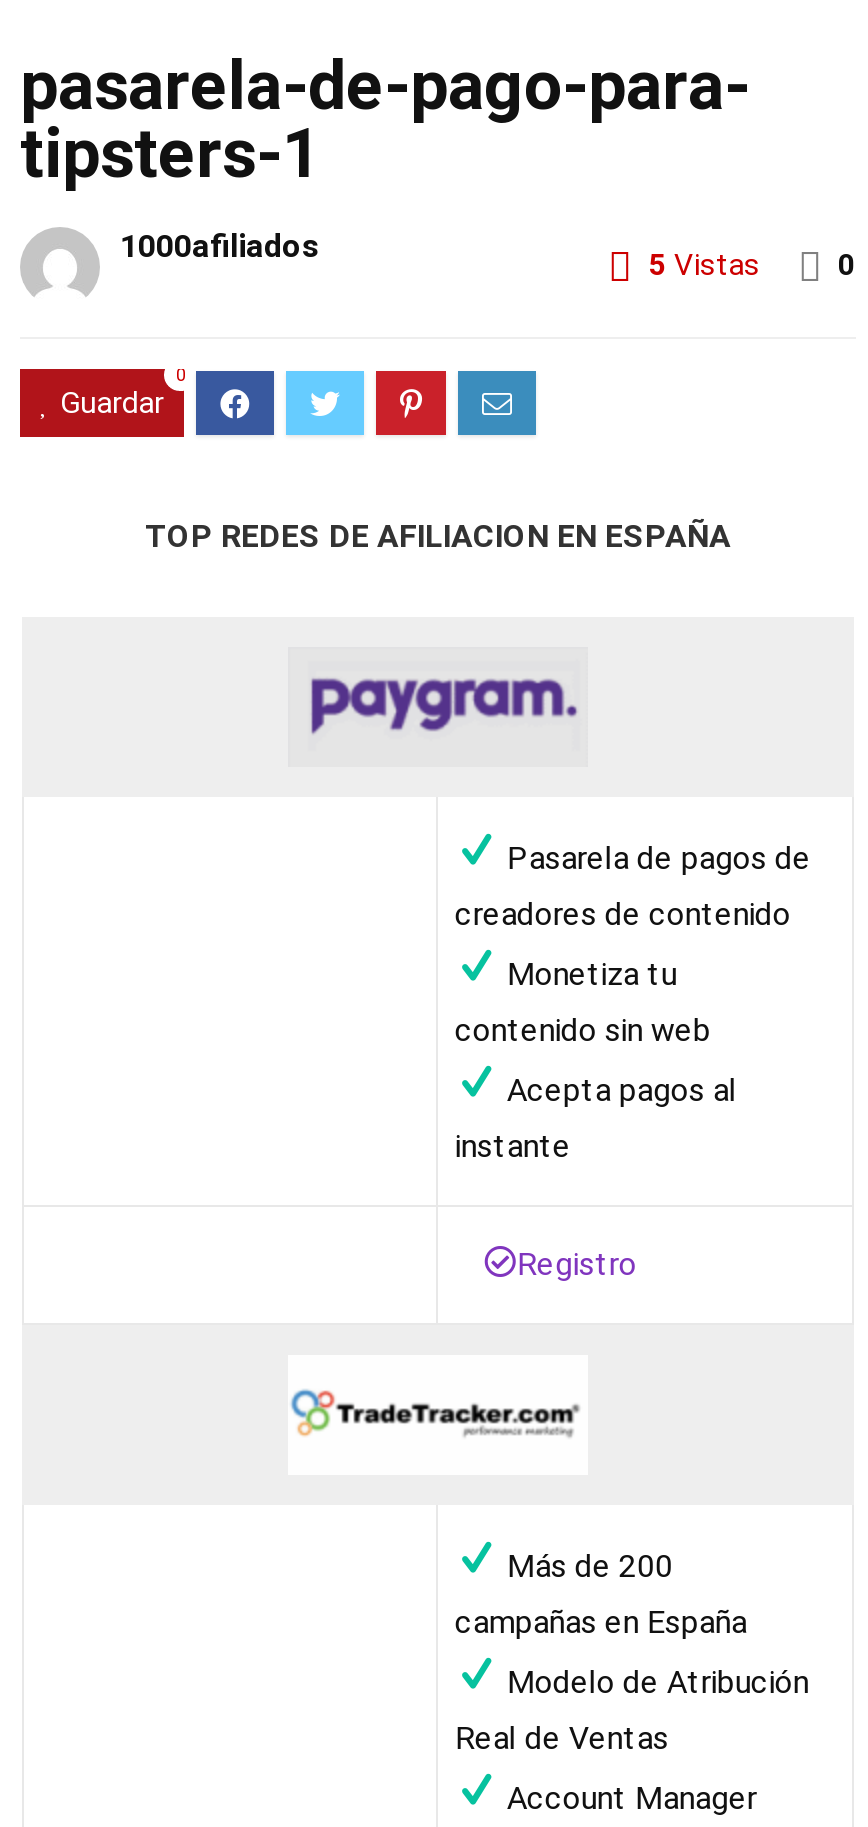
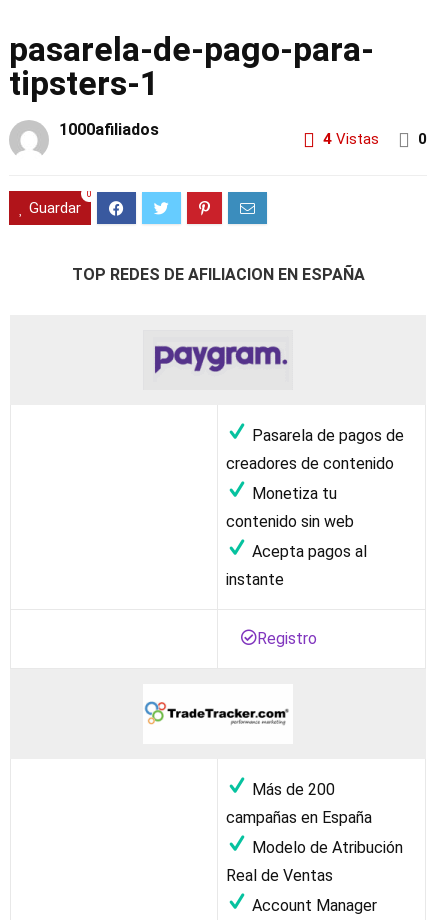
[648,248,760,284] 5 Vistas -> [323,130,379,148] 4 Vistas

